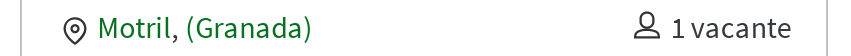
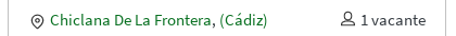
[97,9,313,47] Motril, (Granada) -> [50,9,268,29] Chiclana De La Frontera, (Cádiz)

